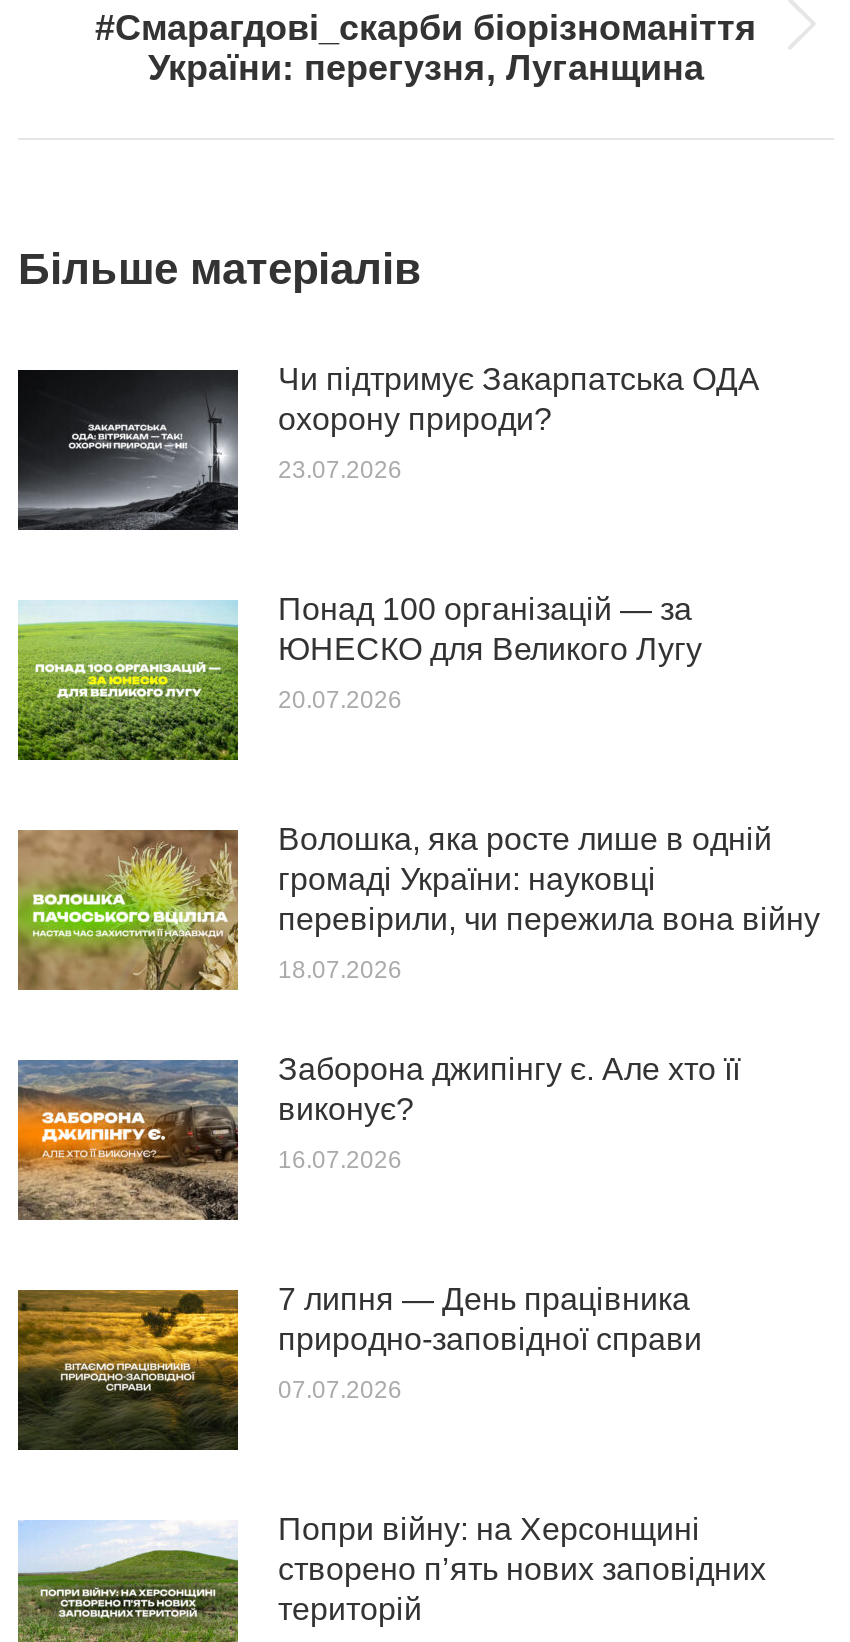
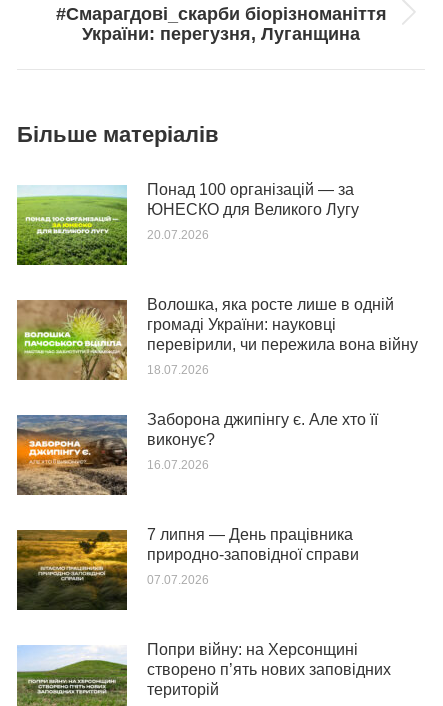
[16,362,760,530] [image] | Чи підтримує Закарпатська ОДА | охорону природи? | 23.07.2026 -> none

